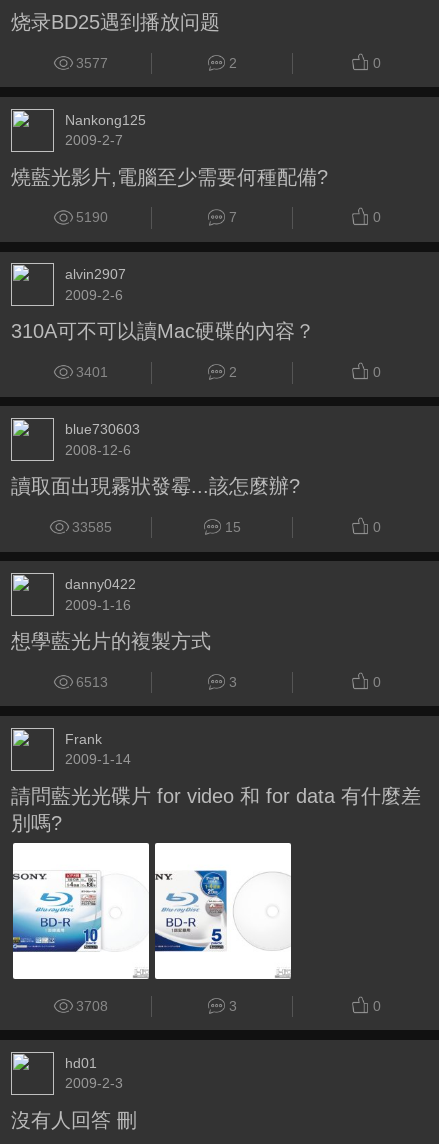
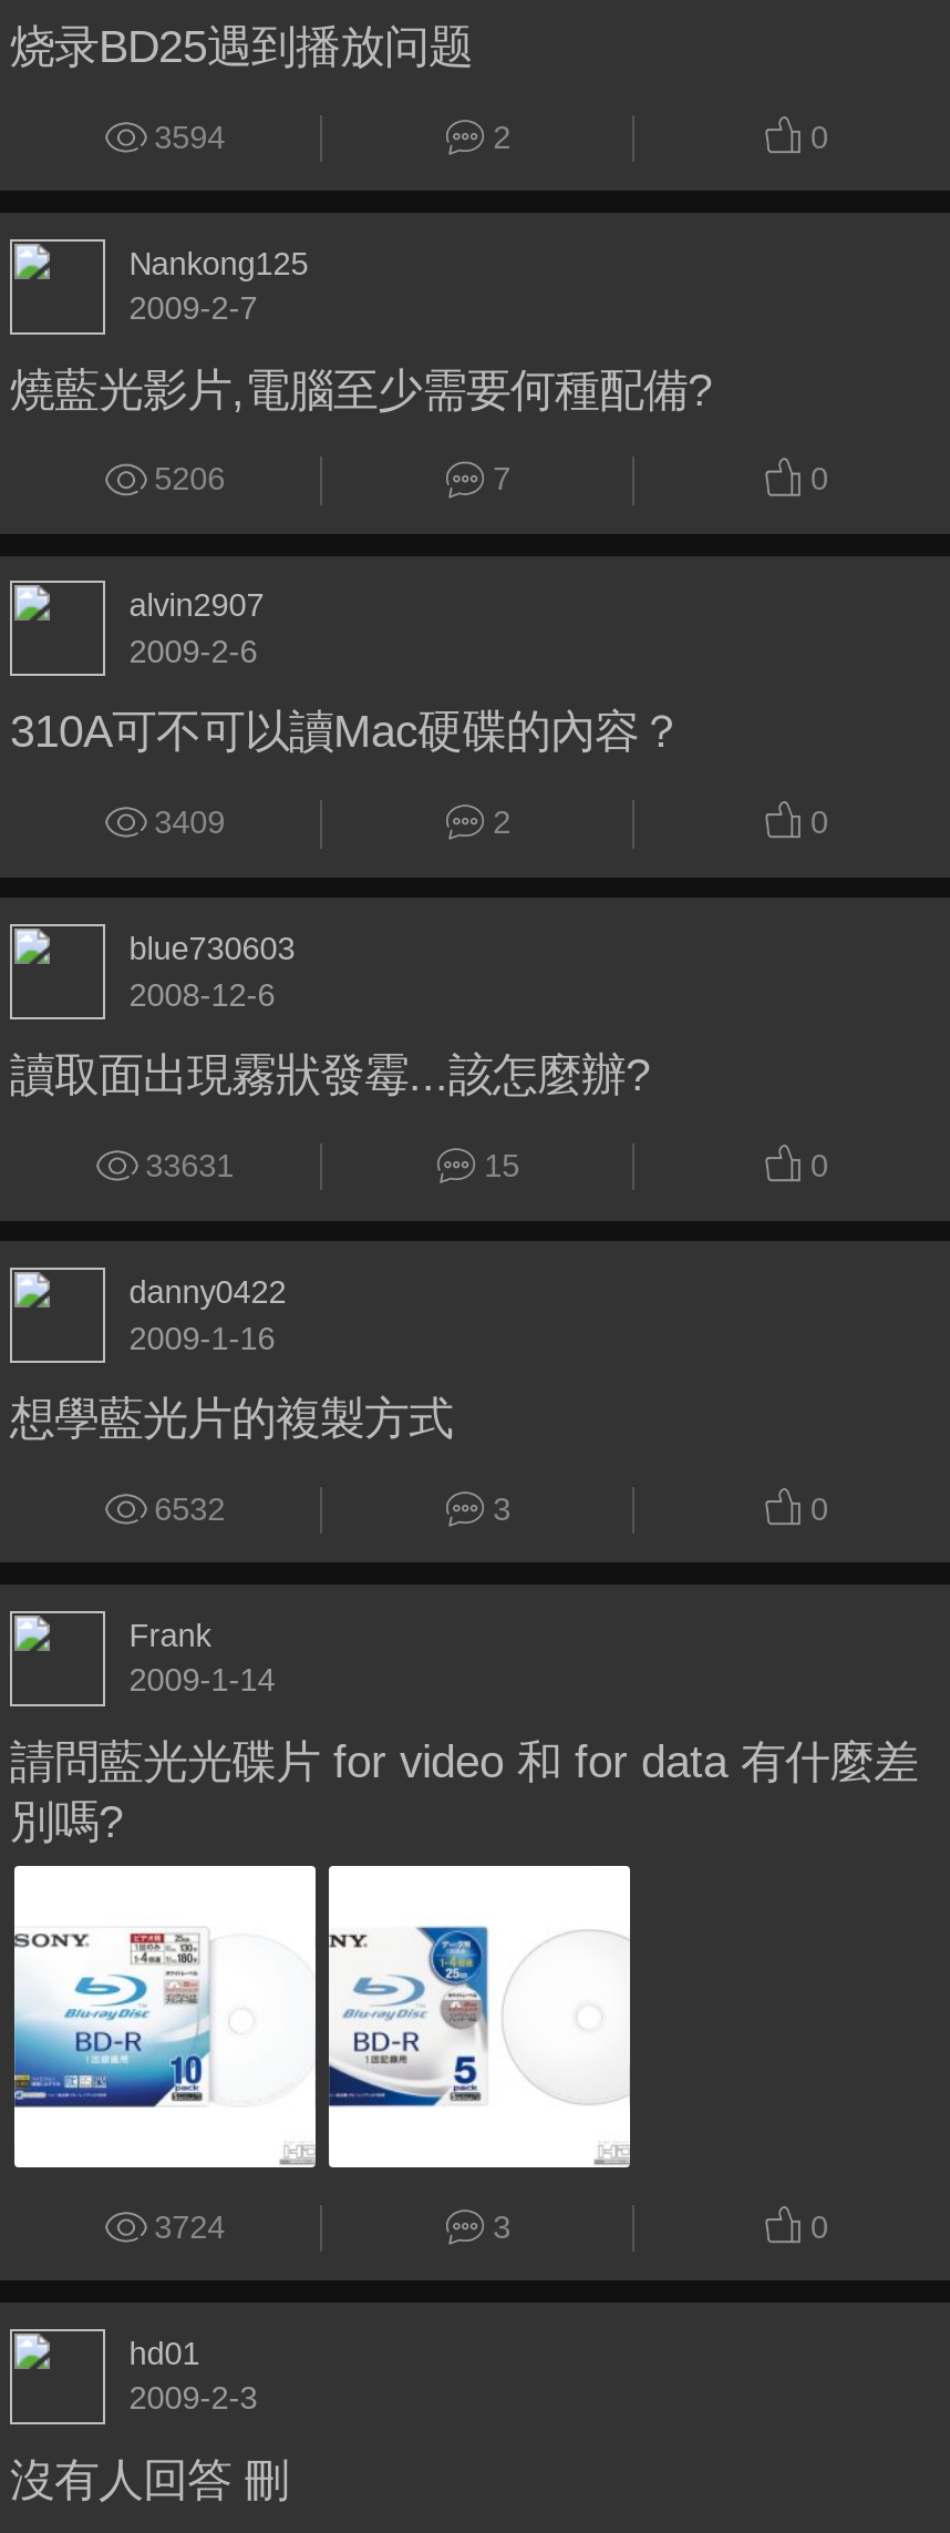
[76,55,108,71] 3577 -> [154,119,225,154] 3594
[76,209,108,225] 5190 -> [154,462,225,497] 5206
[76,364,108,380] 3401 -> [154,805,225,840] 3409
[72,519,112,535] 33585 -> [145,1148,234,1183] 33631
[76,674,108,690] 6513 -> [154,1491,225,1526] 6532
[76,998,108,1014] 3708 -> [154,2209,225,2244] 3724

